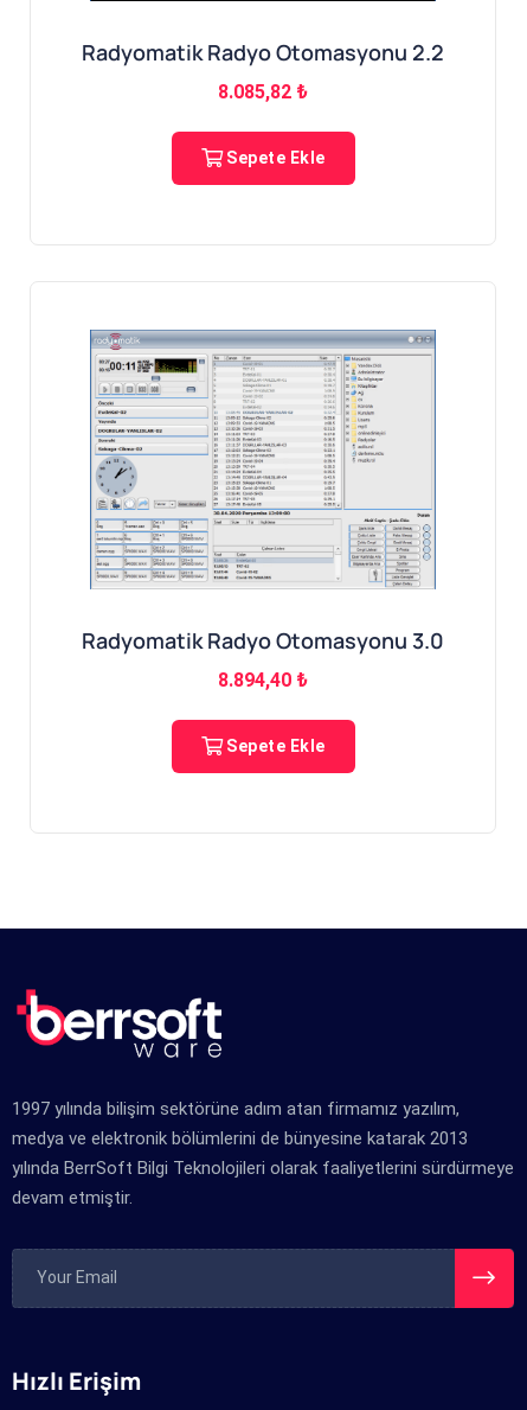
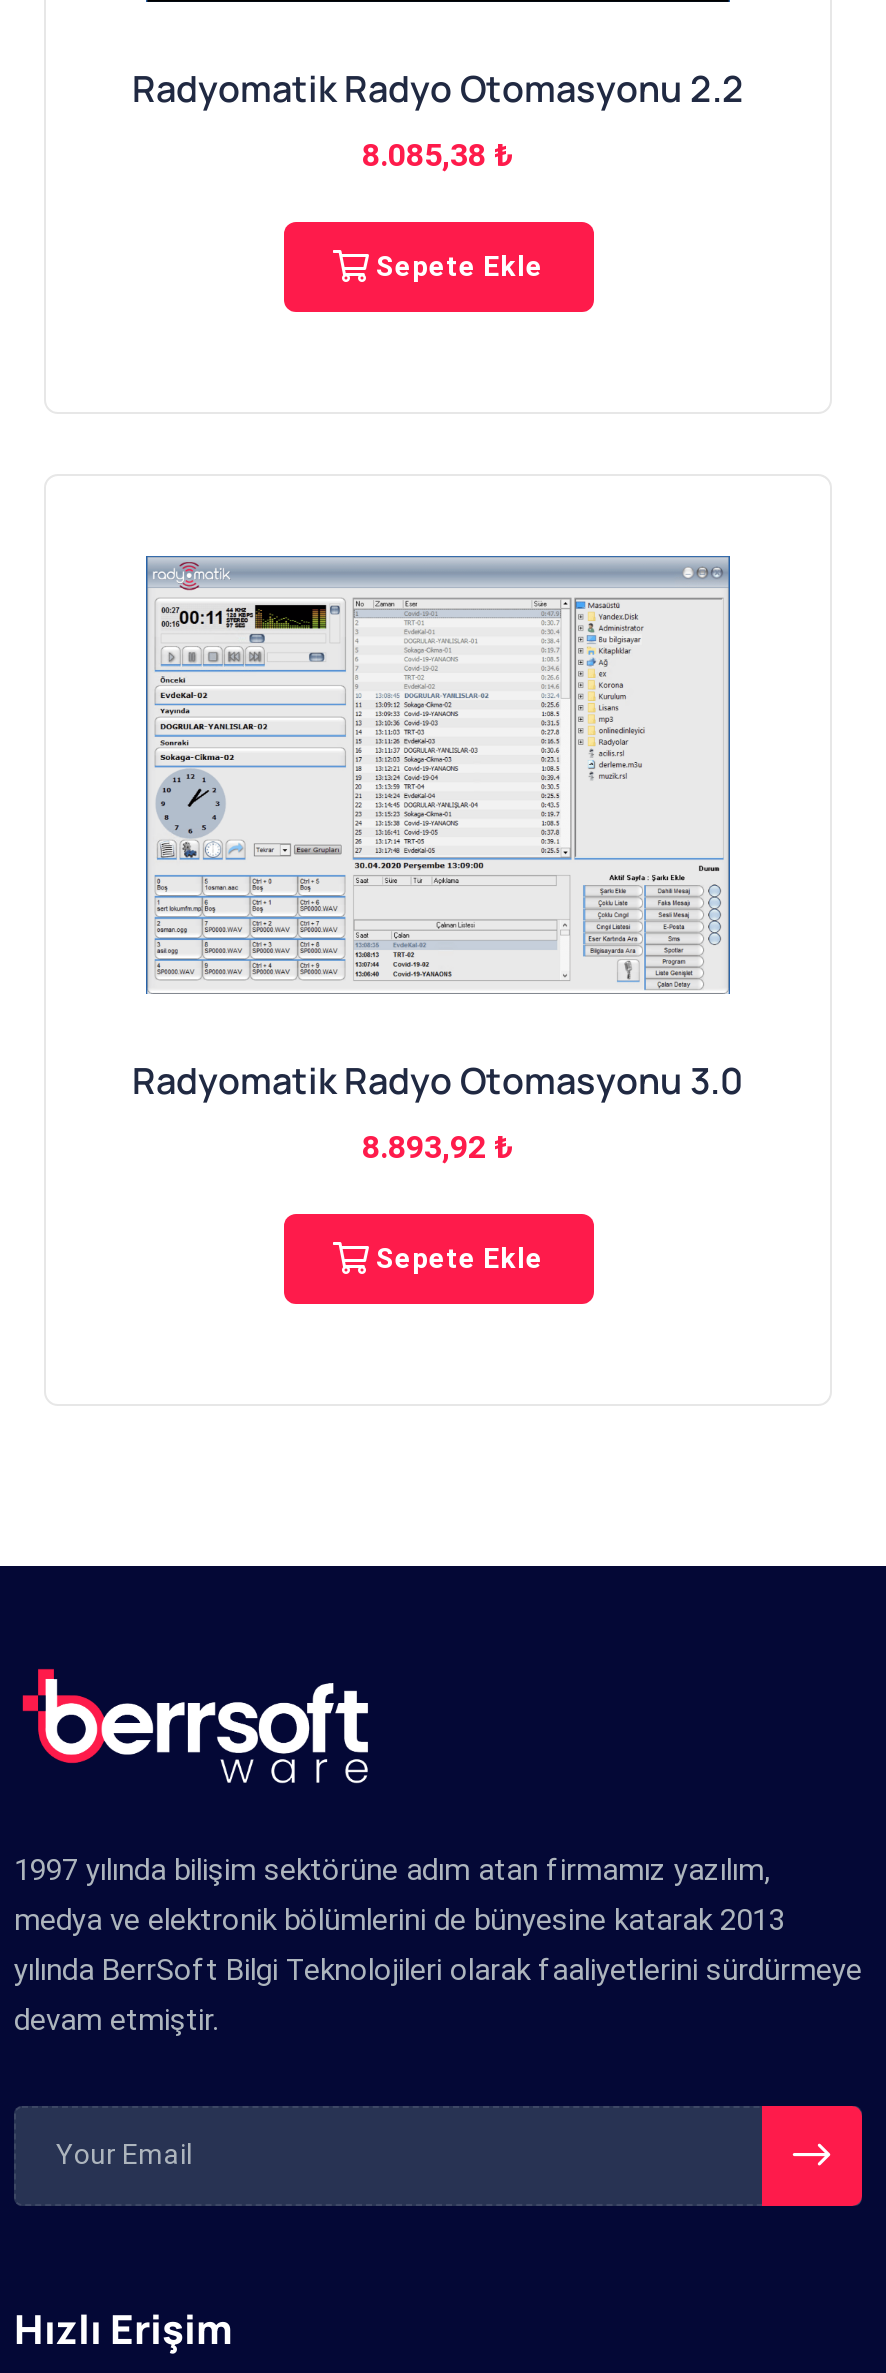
[218,81,308,104] 8.085,82 ₺ -> [362,137,514,175] 8.085,38 ₺
[218,669,308,691] 8.894,40 ₺ -> [362,1128,514,1166] 8.893,92 ₺

